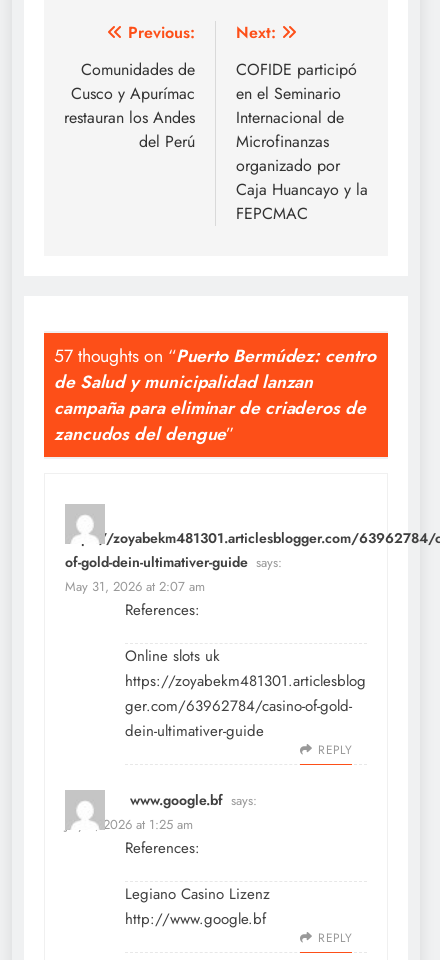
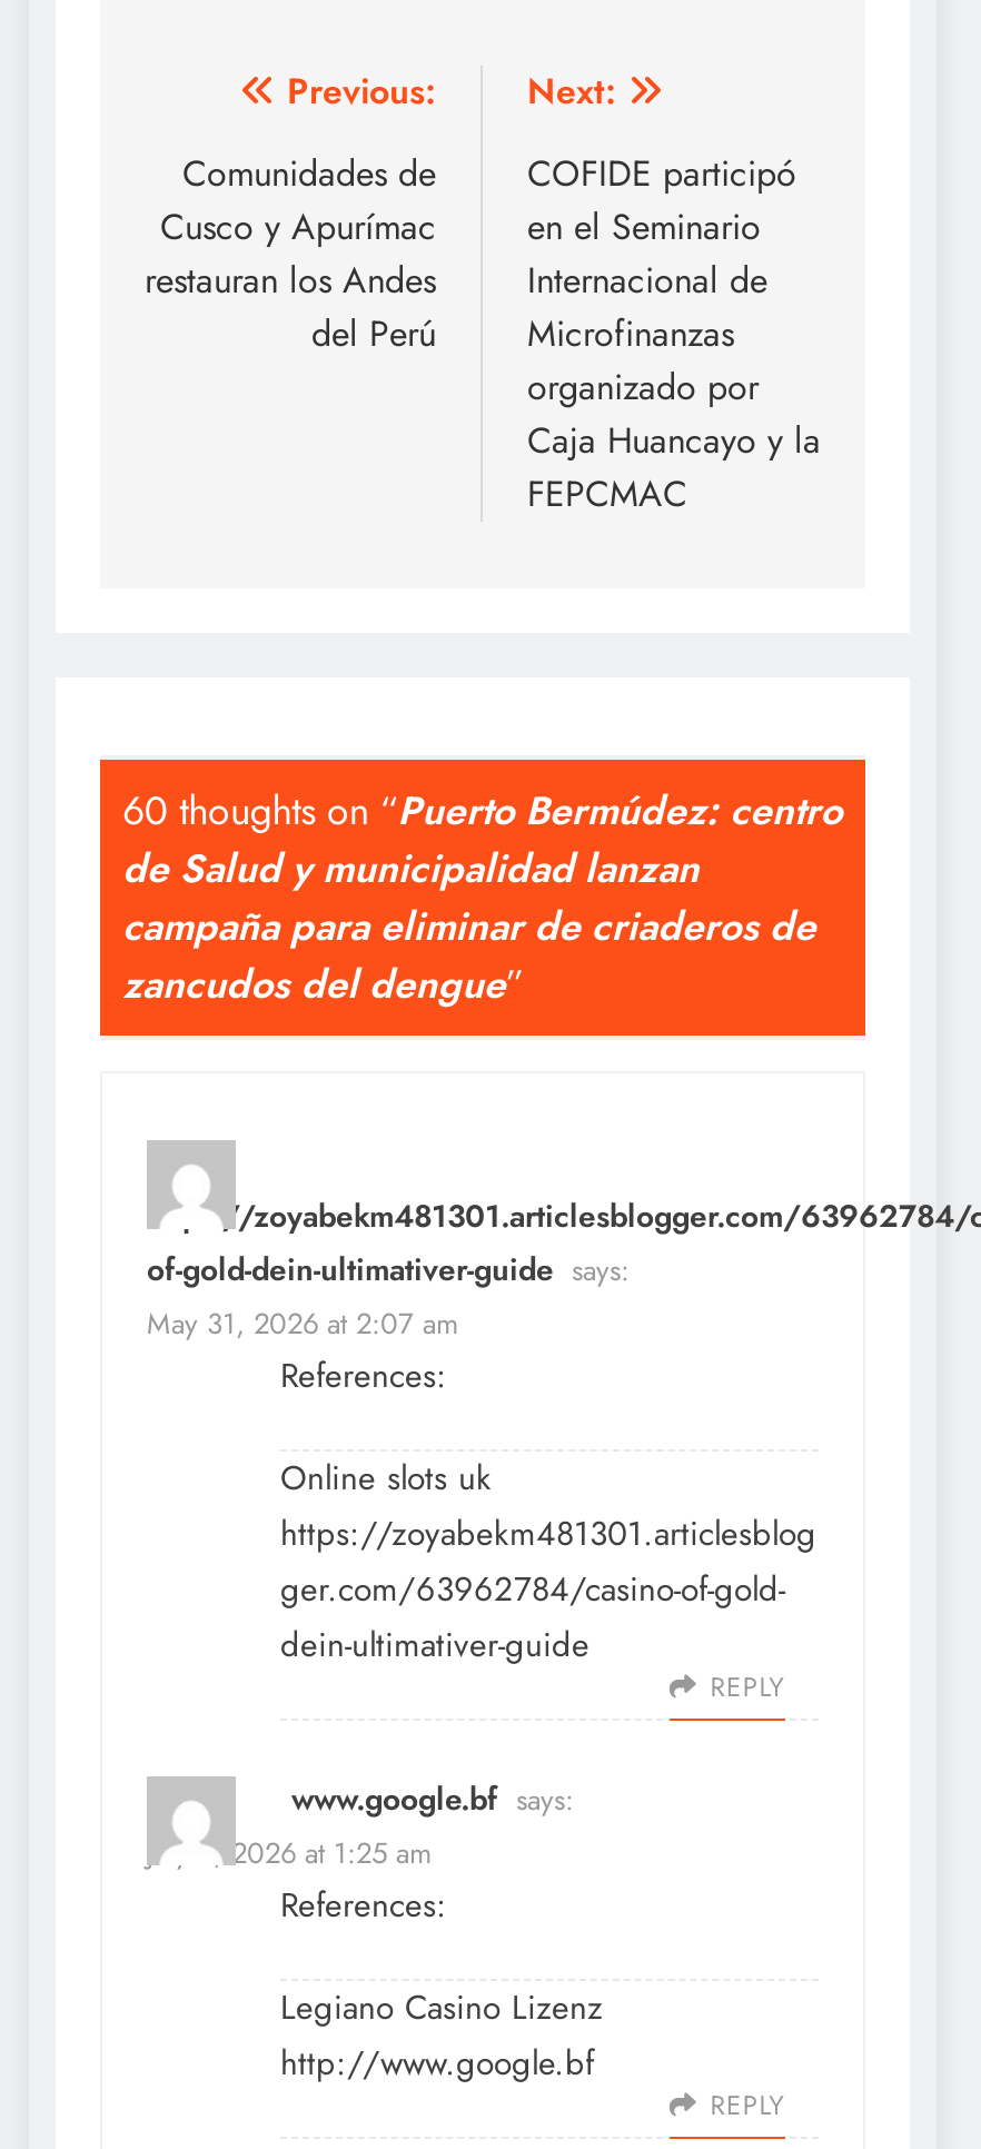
[54,342,376,368] 57 thoughts on “Puerto Bermúdez: centro -> [122,781,842,839] 60 thoughts on “Puerto Bermúdez: centro

